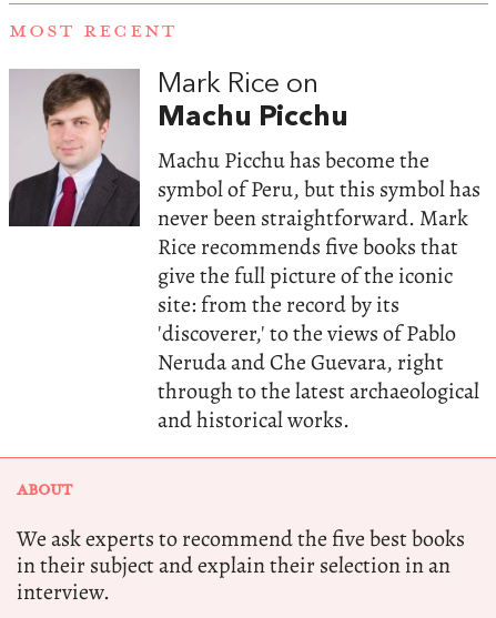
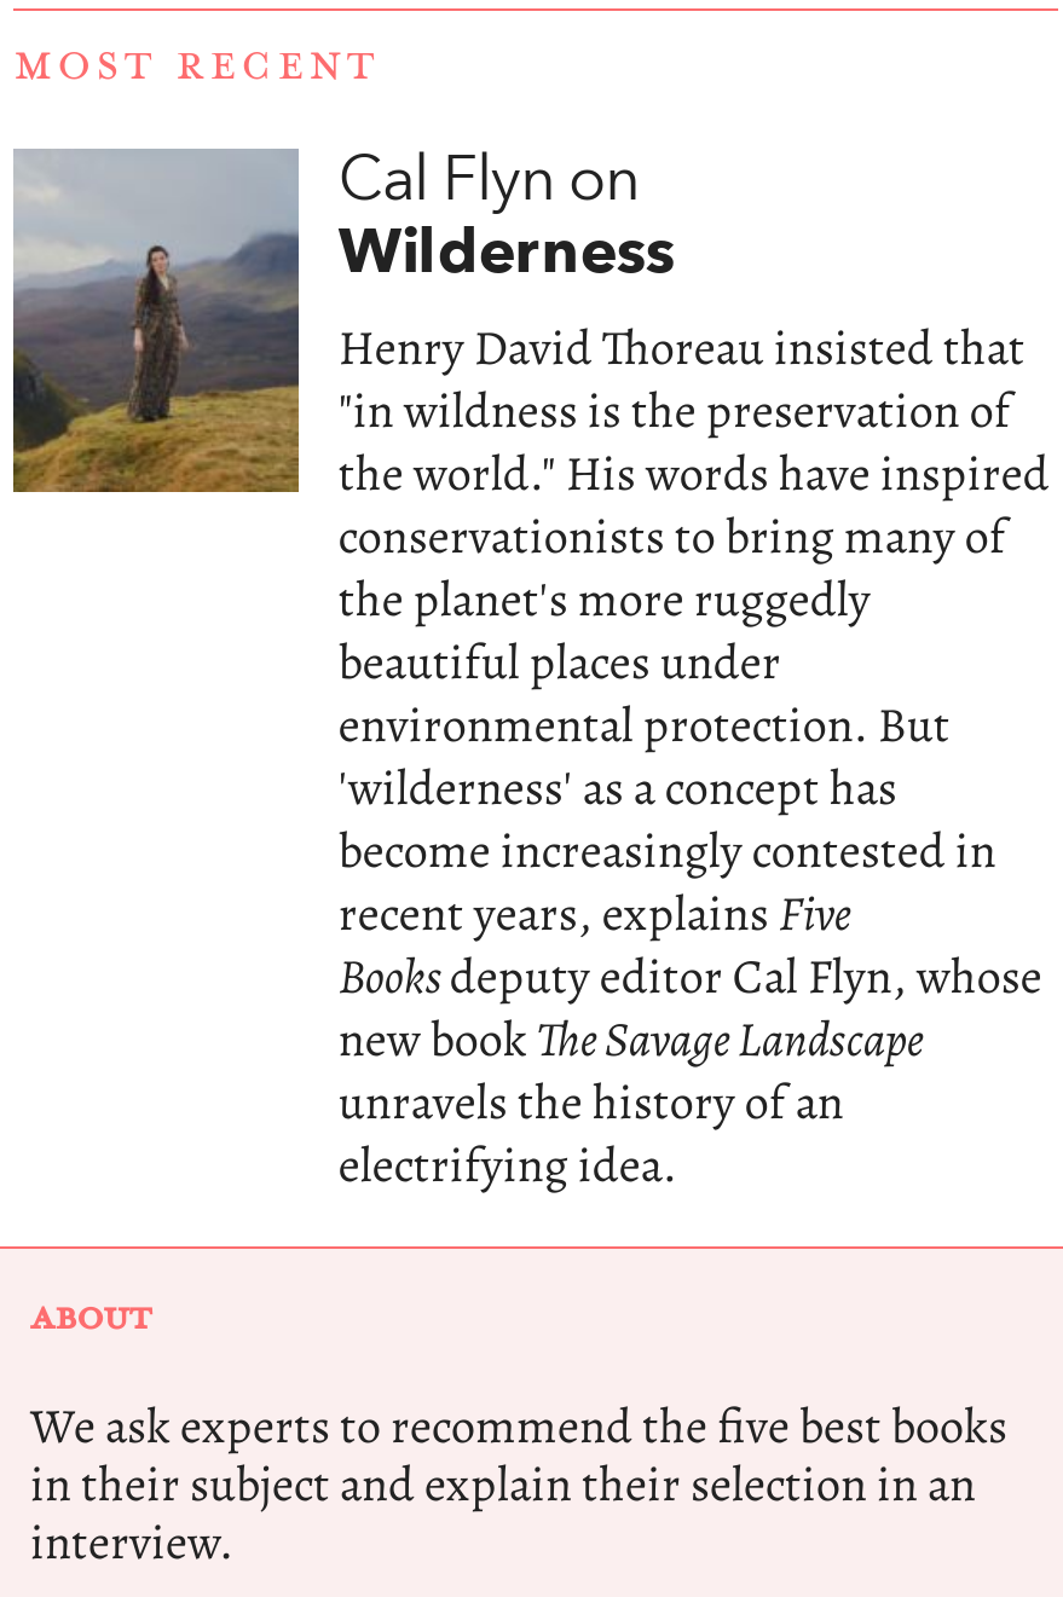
[9,71,349,227] [image] | Mark Rice on | Machu Picchu -> [11,154,675,496] [image] | Cal Flyn on | Wilderness
[158,145,481,435] Machu Picchu has become the | symbol of Peru, but this symbol has | never been straightforward. Mark | Rice recommends five books that | give the full picture of the iconic | site: from the record by its | 'discoverer,' to the views of Pablo | Neruda and Che Guevara, right | through to the latest archaeological | and historical works. -> [338,317,1049,1199] Henry David Thoreau insisted that | "in wildness is the preservation of | the world." His words have inspired | conservationists to bring many of | the planet's more ruggedly | beautiful places under | environmental protection. But | 'wilderness' as a concept has | become increasingly contested in | recent years, explains Five | Booksdeputy editor Cal Flyn, whose | new book The Savage Landscape | unravels the history of an | electrifying idea.

